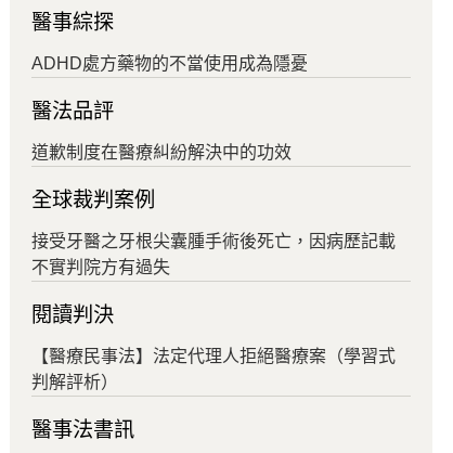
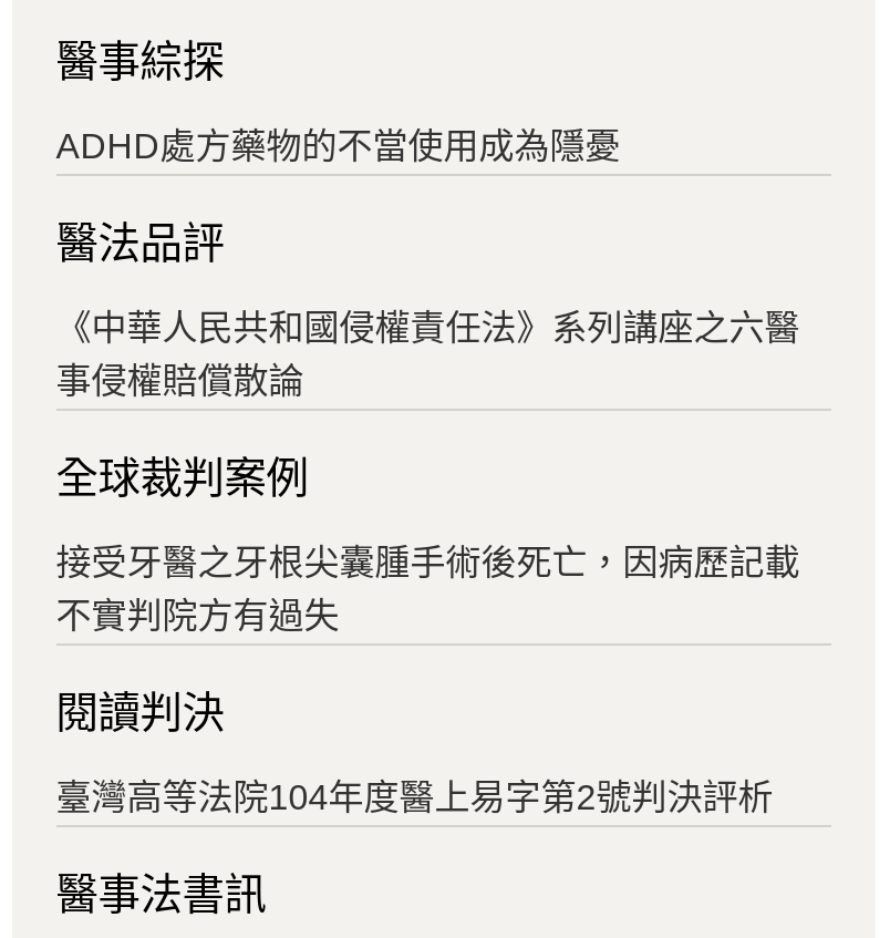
[31,143,291,161] 道歉制度在醫療糾紛解決中的功效 -> [56,309,800,400] 《中華人民共和國侵權責任法》系列講座之六醫 | 事侵權賠償散論
moved [31,189,395,326] -> [56,455,800,736]: 全球裁判案例 | 接受牙醫之牙根尖囊腫手術後死亡，因病歷記載 | 不實判院方有過失 | 閱讀判決
[31,347,395,391] 【醫療民事法】法定代理人拒絕醫療案（學習式 | 判解評析） -> [56,779,773,816] 臺灣高等法院104年度醫上易字第2號判決評析

